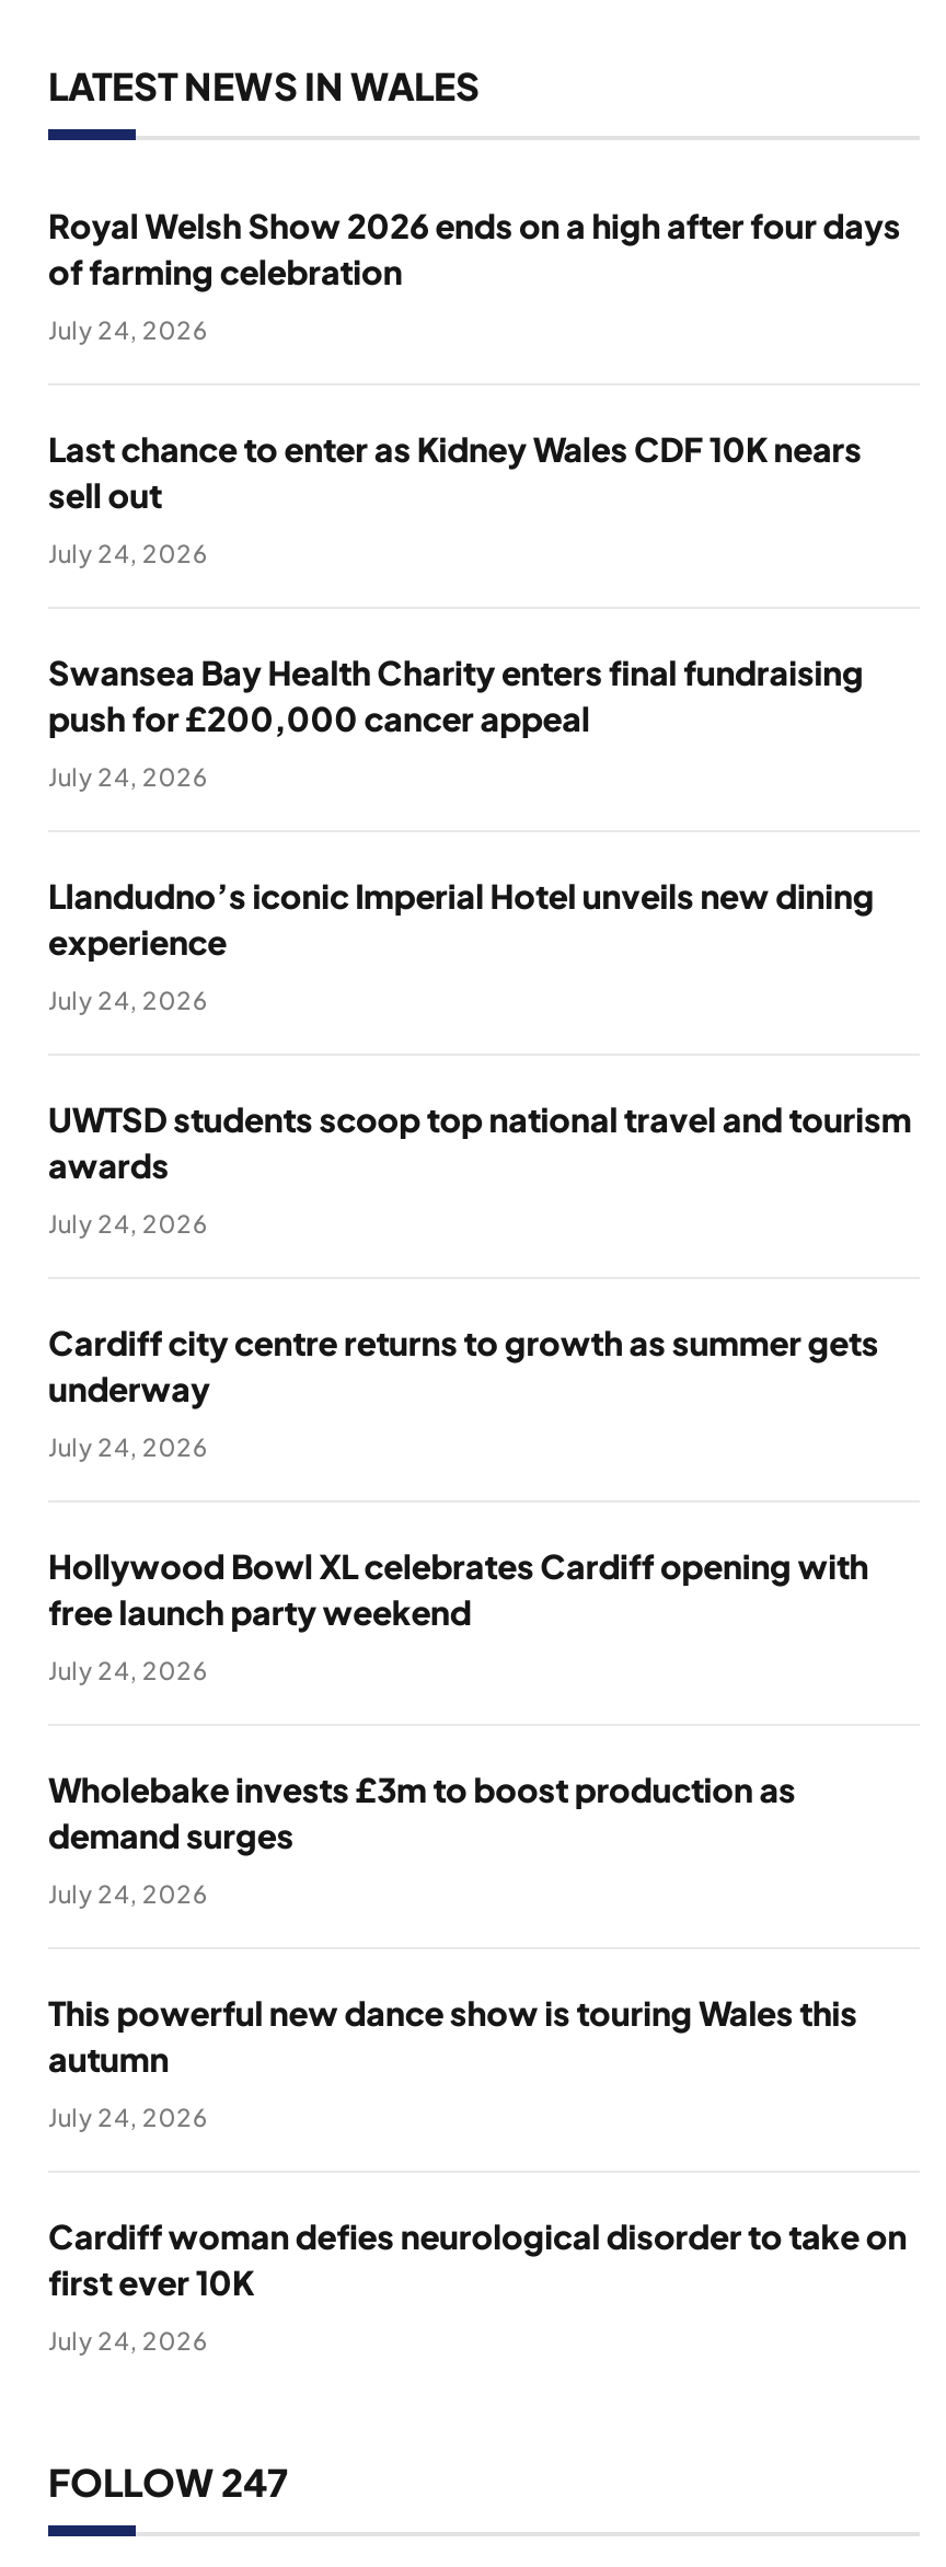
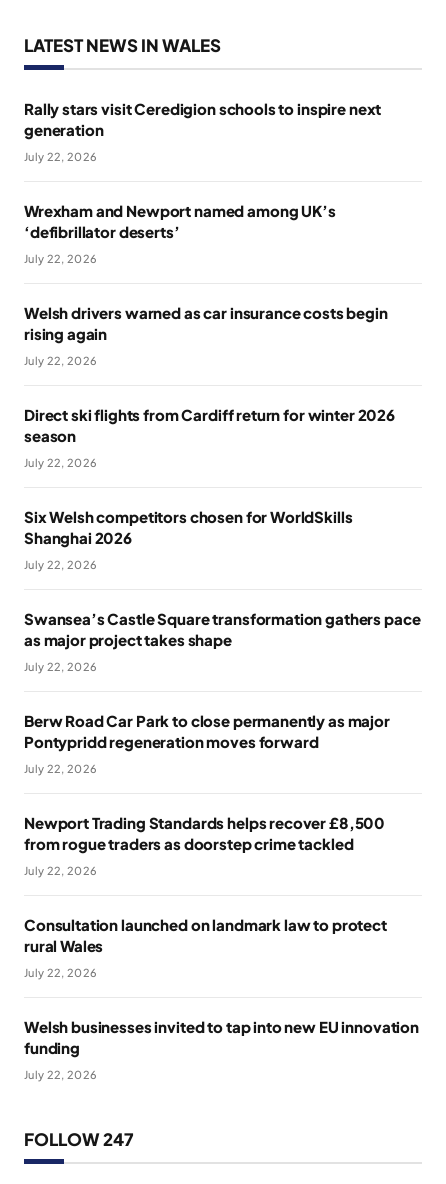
[48,204,900,291] Royal Welsh Show 2026 ends on a high after four days | of farming celebration -> [24,99,381,139] Rally stars visit Ceredigion schools to inspire next | generation
[48,315,209,344] July 24, 2026 -> [24,150,97,163] July 22, 2026
[48,427,862,515] Last chance to enter as Kidney Wales CDF 10K nears | sell out -> [24,201,336,241] Wrexham and Newport named among UK’s | ‘defibrillator deserts’
[48,539,209,567] July 24, 2026 -> [24,252,97,265] July 22, 2026
[48,651,864,738] Swansea Bay Health Charity enters final fundraising | push for £200,000 cancer appeal -> [24,303,388,343] Welsh drivers warned as car insurance costs begin | rising again
[48,762,209,791] July 24, 2026 -> [24,354,97,367] July 22, 2026
[48,874,874,962] Llandudno’s iconic Imperial Hotel unveils new dining | experience -> [24,405,395,445] Direct ski flights from Cardiff return for winter 2026 | season
[48,986,209,1014] July 24, 2026 -> [24,456,97,469] July 22, 2026
[48,1097,911,1185] UWTSD students scoop top national travel and tourism | awards -> [24,507,352,547] Six Welsh competitors chosen for WorldSkills | Shanghai 2026
[48,1209,209,1238] July 24, 2026 -> [24,558,97,571] July 22, 2026
[48,1321,879,1408] Cardiff city centre returns to growth as summer gets | underway -> [24,609,420,649] Swansea’s Castle Square transformation gathers pace | as major project takes shape
[48,1432,209,1461] July 24, 2026 -> [24,660,97,673] July 22, 2026
[48,1544,869,1632] Hollywood Bowl XL celebrates Cardiff opening with | free launch party weekend -> [24,711,390,751] Berw Road Car Park to close permanently as major | Pontypridd regeneration moves forward
[48,1656,209,1684] July 24, 2026 -> [24,762,97,775] July 22, 2026
[48,1768,796,1855] Wholebake invests £3m to boost production as | demand surges -> [24,813,385,853] Newport Trading Standards helps recover £8,500 | from rogue traders as doorstep crime tackled
[48,1879,209,1908] July 24, 2026 -> [24,864,97,877] July 22, 2026
[48,1991,857,2079] This powerful new dance show is touring Wales this | autumn -> [24,915,387,955] Consultation launched on landmark law to protect | rural Wales
[48,2103,209,2131] July 24, 2026 -> [24,966,97,979] July 22, 2026
[48,2214,907,2302] Cardiff woman defies neurological disorder to take on | first ever 10K -> [24,1017,419,1057] Welsh businesses invited to tap into new EU innovation | funding
[48,2326,209,2355] July 24, 2026 -> [24,1068,97,1081] July 22, 2026

